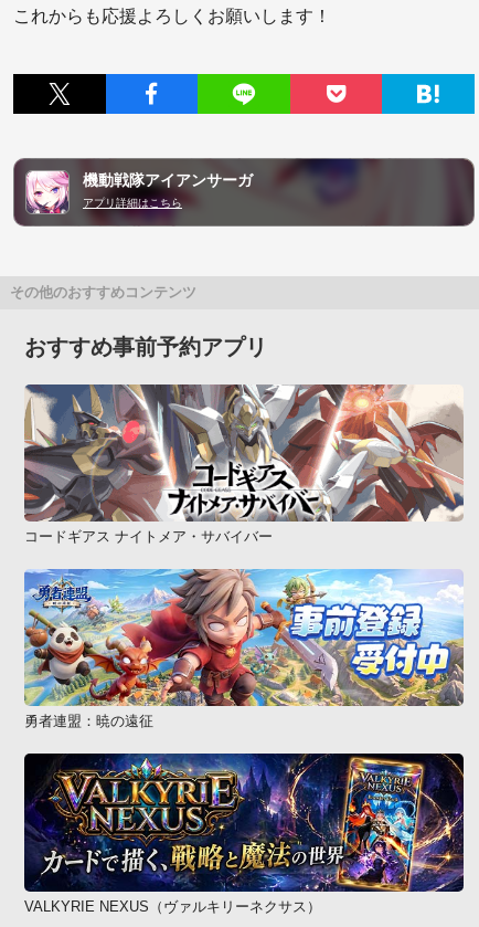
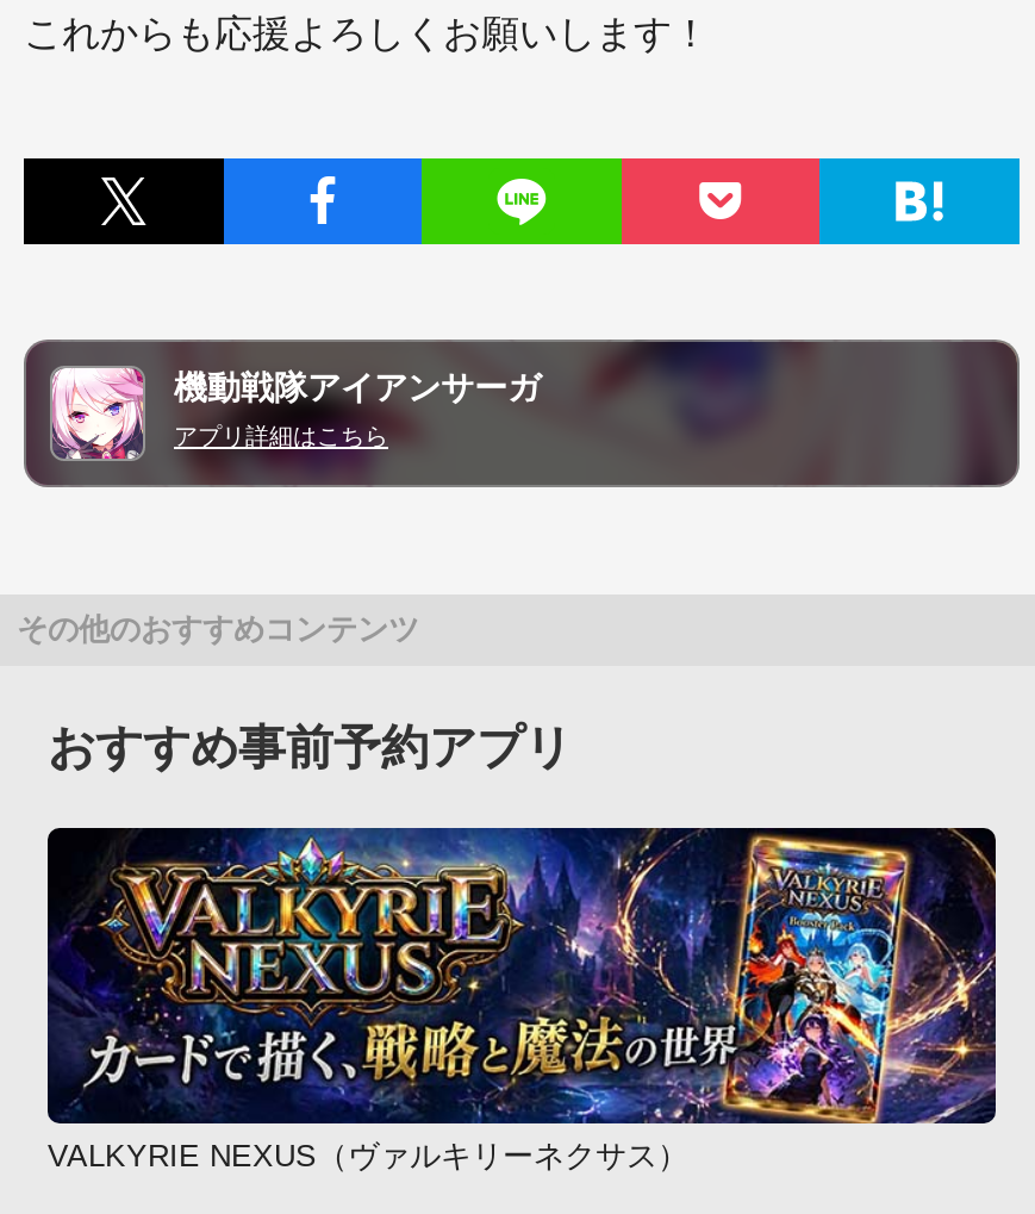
[23,383,464,545] [image] | コードギアス ナイトメア・サバイバー -> none
[23,568,465,729] [image] | 勇者連盟：暁の遠征 -> none

